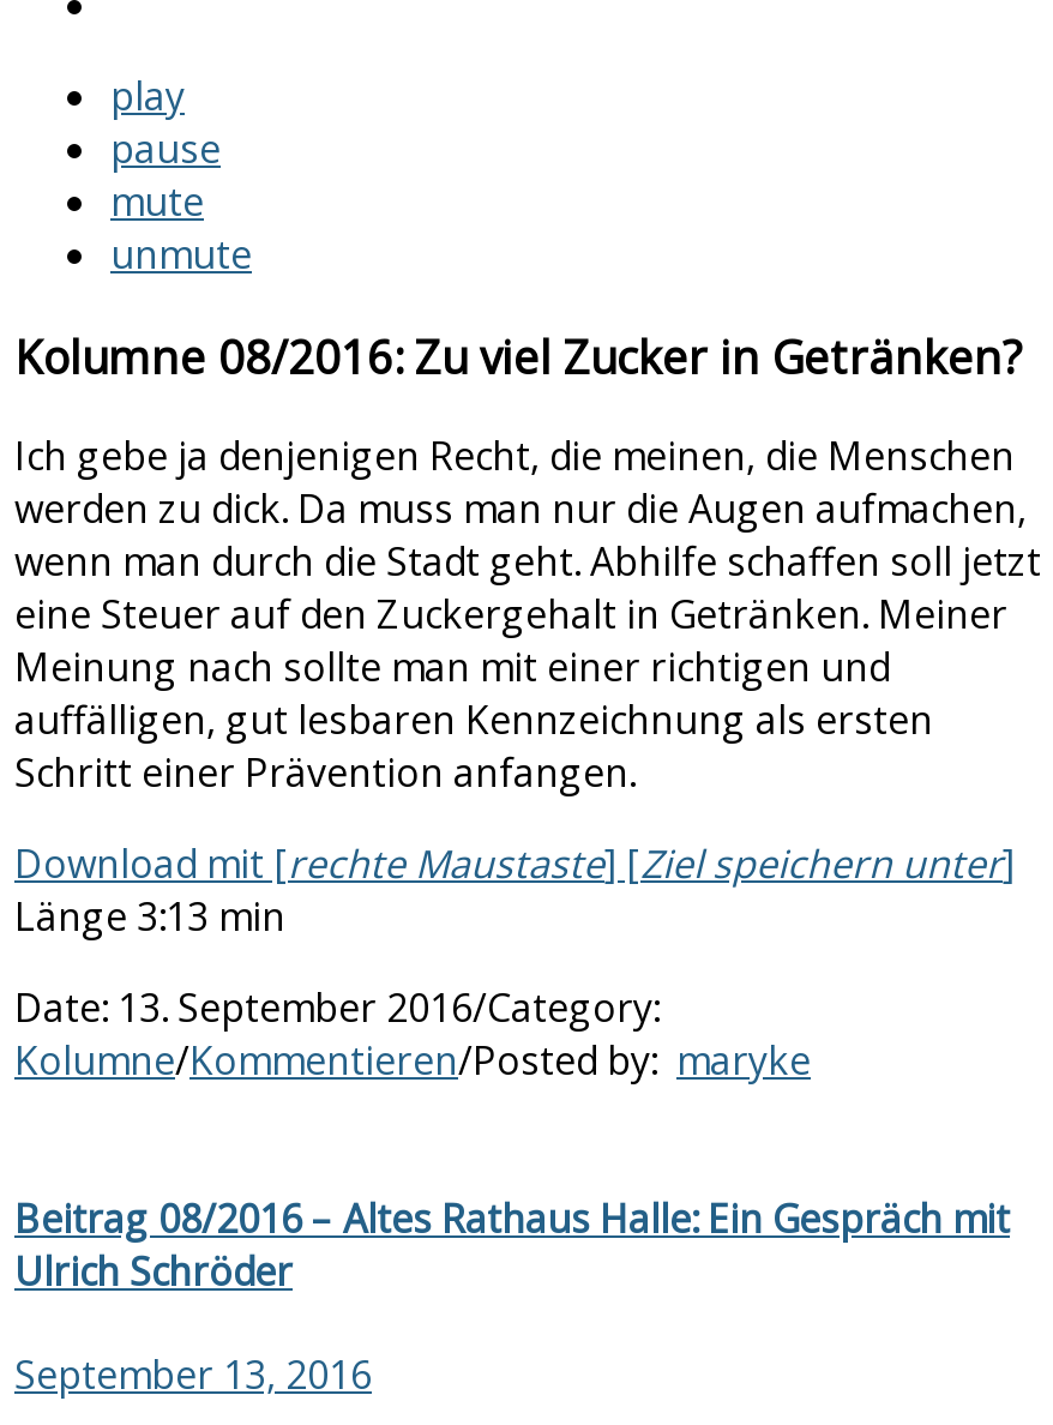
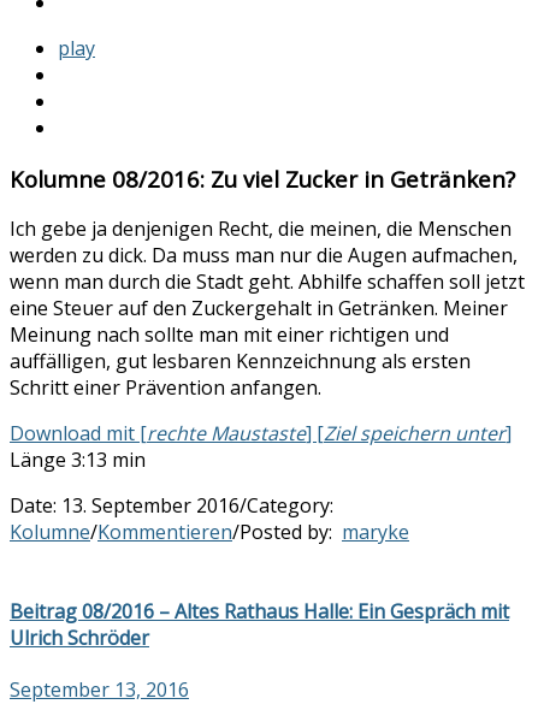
[110,122,252,280] pause | mute | unmute -> none

